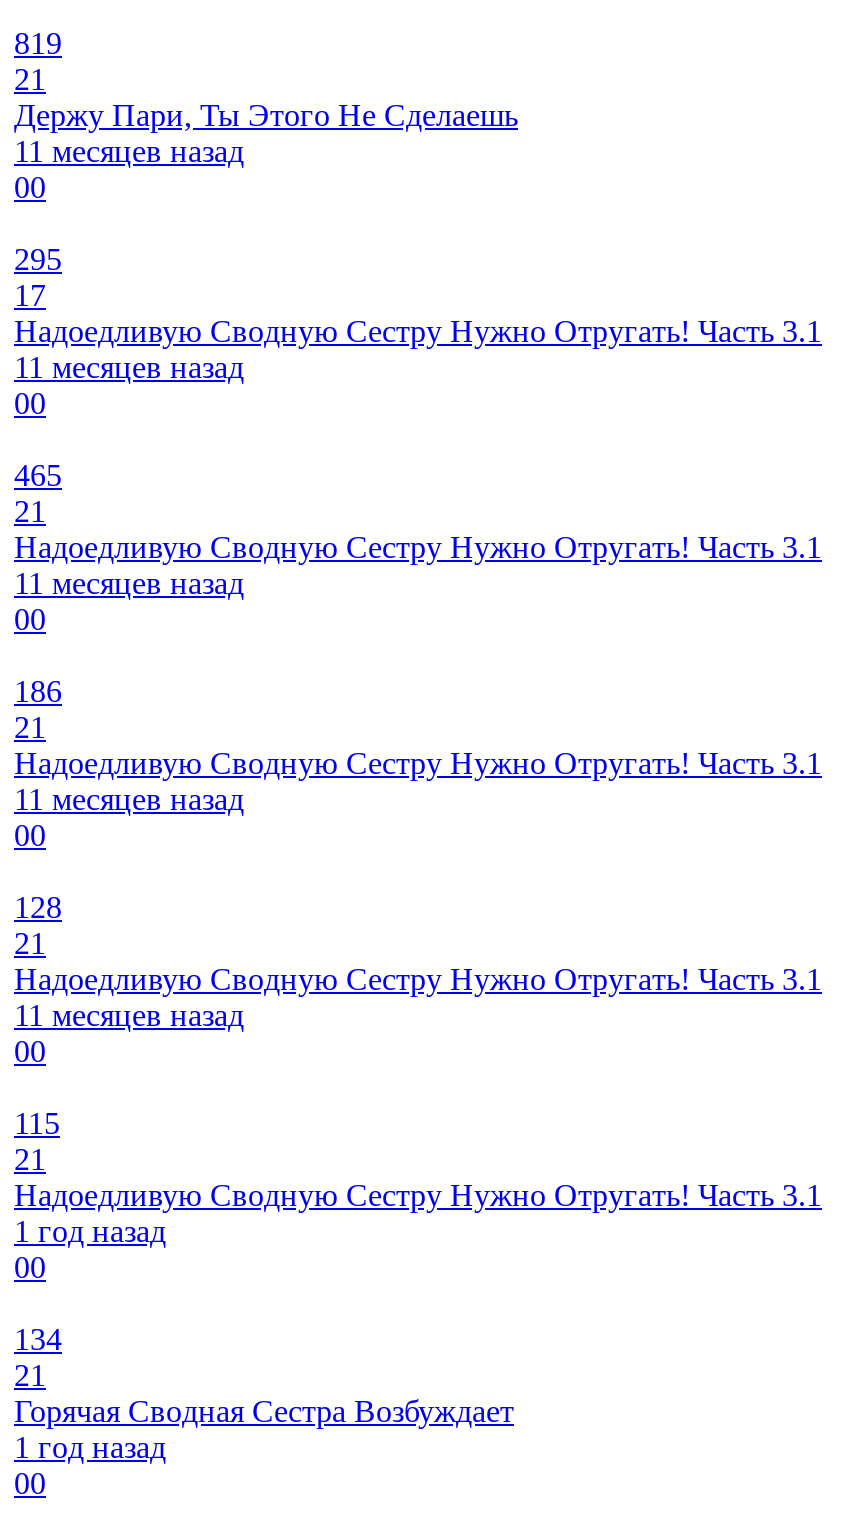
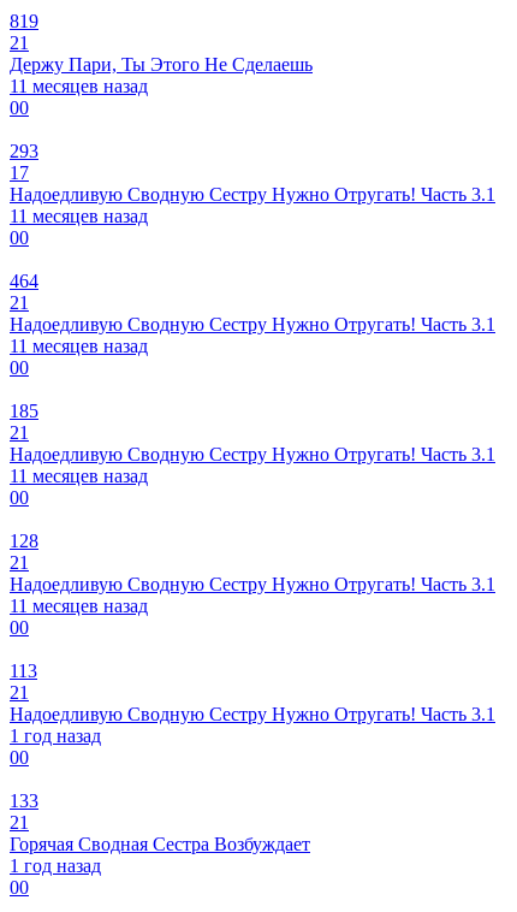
[14,242,62,276] 295 -> [10,141,38,161] 293
[14,458,62,492] 465 -> [10,271,38,291] 464
[14,674,62,708] 186 -> [10,401,38,421] 185
[14,1106,60,1140] 115 -> [10,661,37,681] 113
[14,1322,62,1356] 134 -> [10,791,38,811] 133

